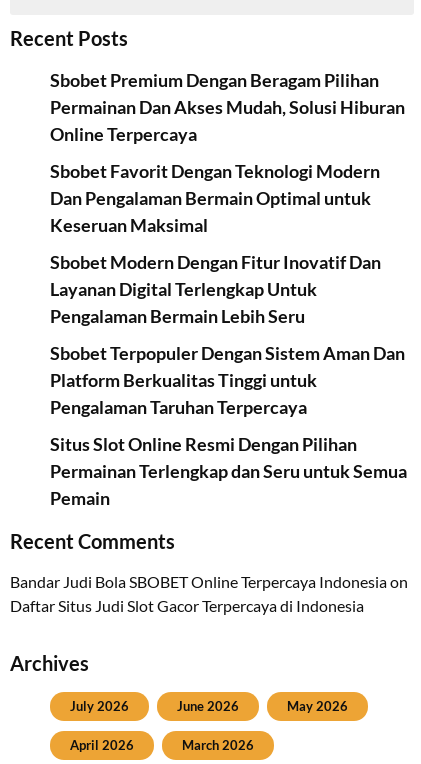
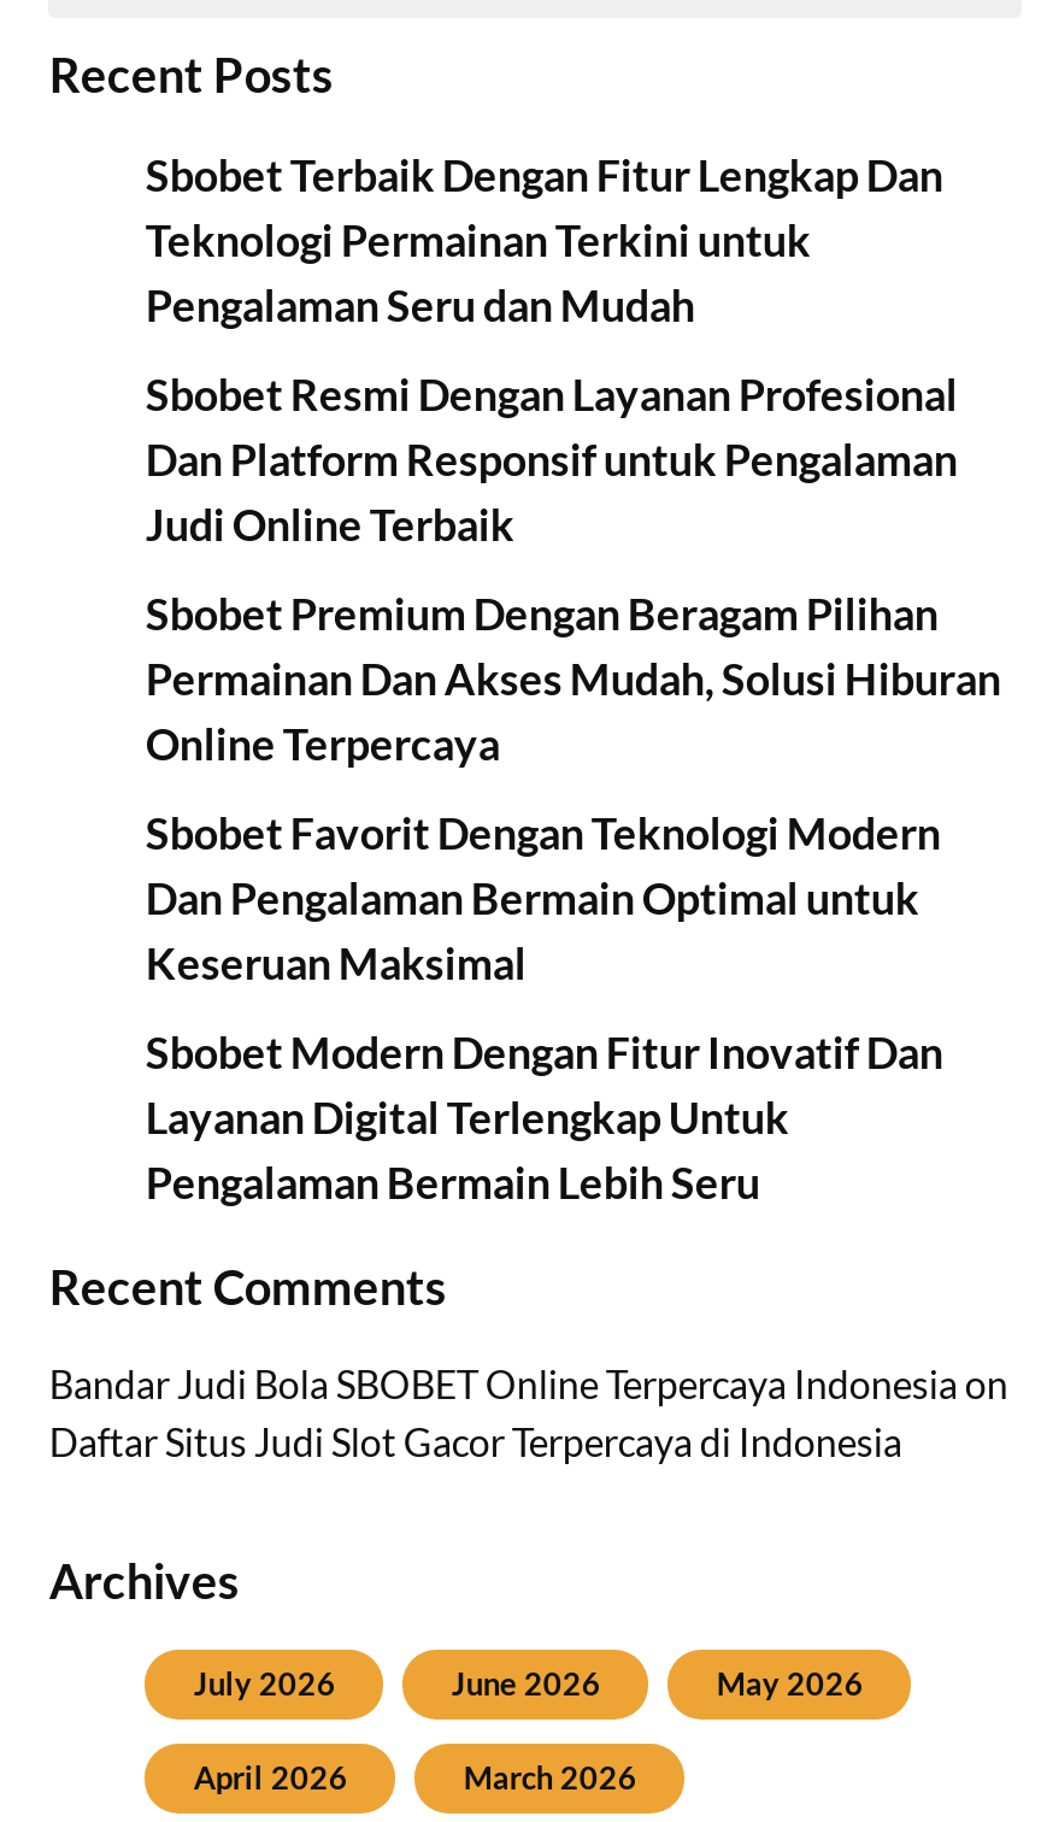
none -> [146,149,958,552] Sbobet Terbaik Dengan Fitur Lengkap Dan | Teknologi Permainan Terkini untuk | Pengalaman Seru dan Mudah | Sbobet Resmi Dengan Layanan Profesional | Dan Platform Responsif untuk Pengalaman | Judi Online Terbaik
moved [50,69,405,327] -> [146,588,1001,1210]: Sbobet Premium Dengan Beragam Pilihan | Permainan Dan Akses Mudah, Solusi Hiburan | Online Terpercaya | ... | Layanan Digital Terlengkap Untuk | Pengalaman Bermain Lebih Seru
[50,342,407,509] Sbobet Terpopuler Dengan Sistem Aman Dan | Platform Berkualitas Tinggi untuk | Pengalaman Taruhan Terpercaya | Situs Slot Online Resmi Dengan Pilihan | Permainan Terlengkap dan Seru untuk Semua | Pemain -> none

